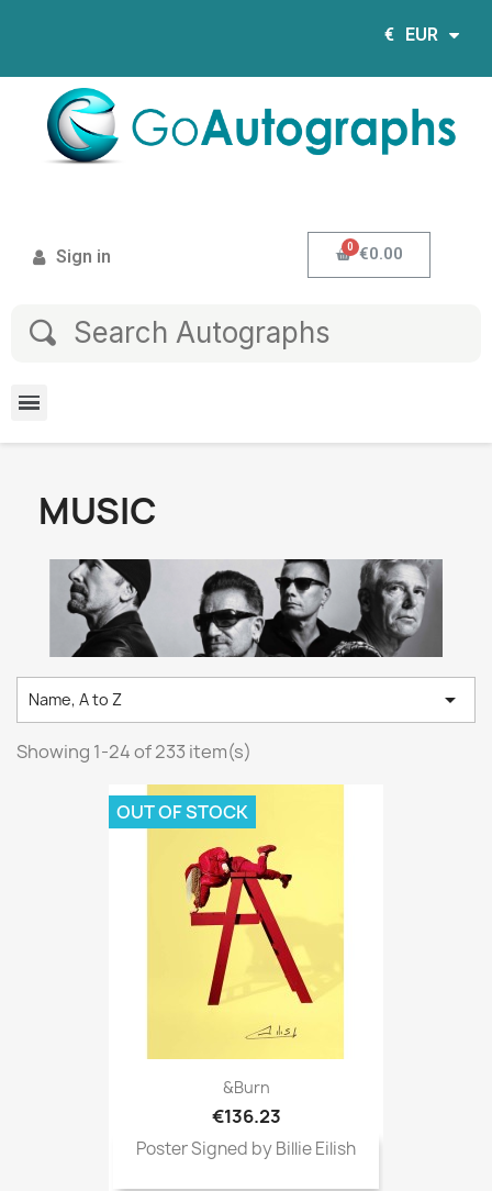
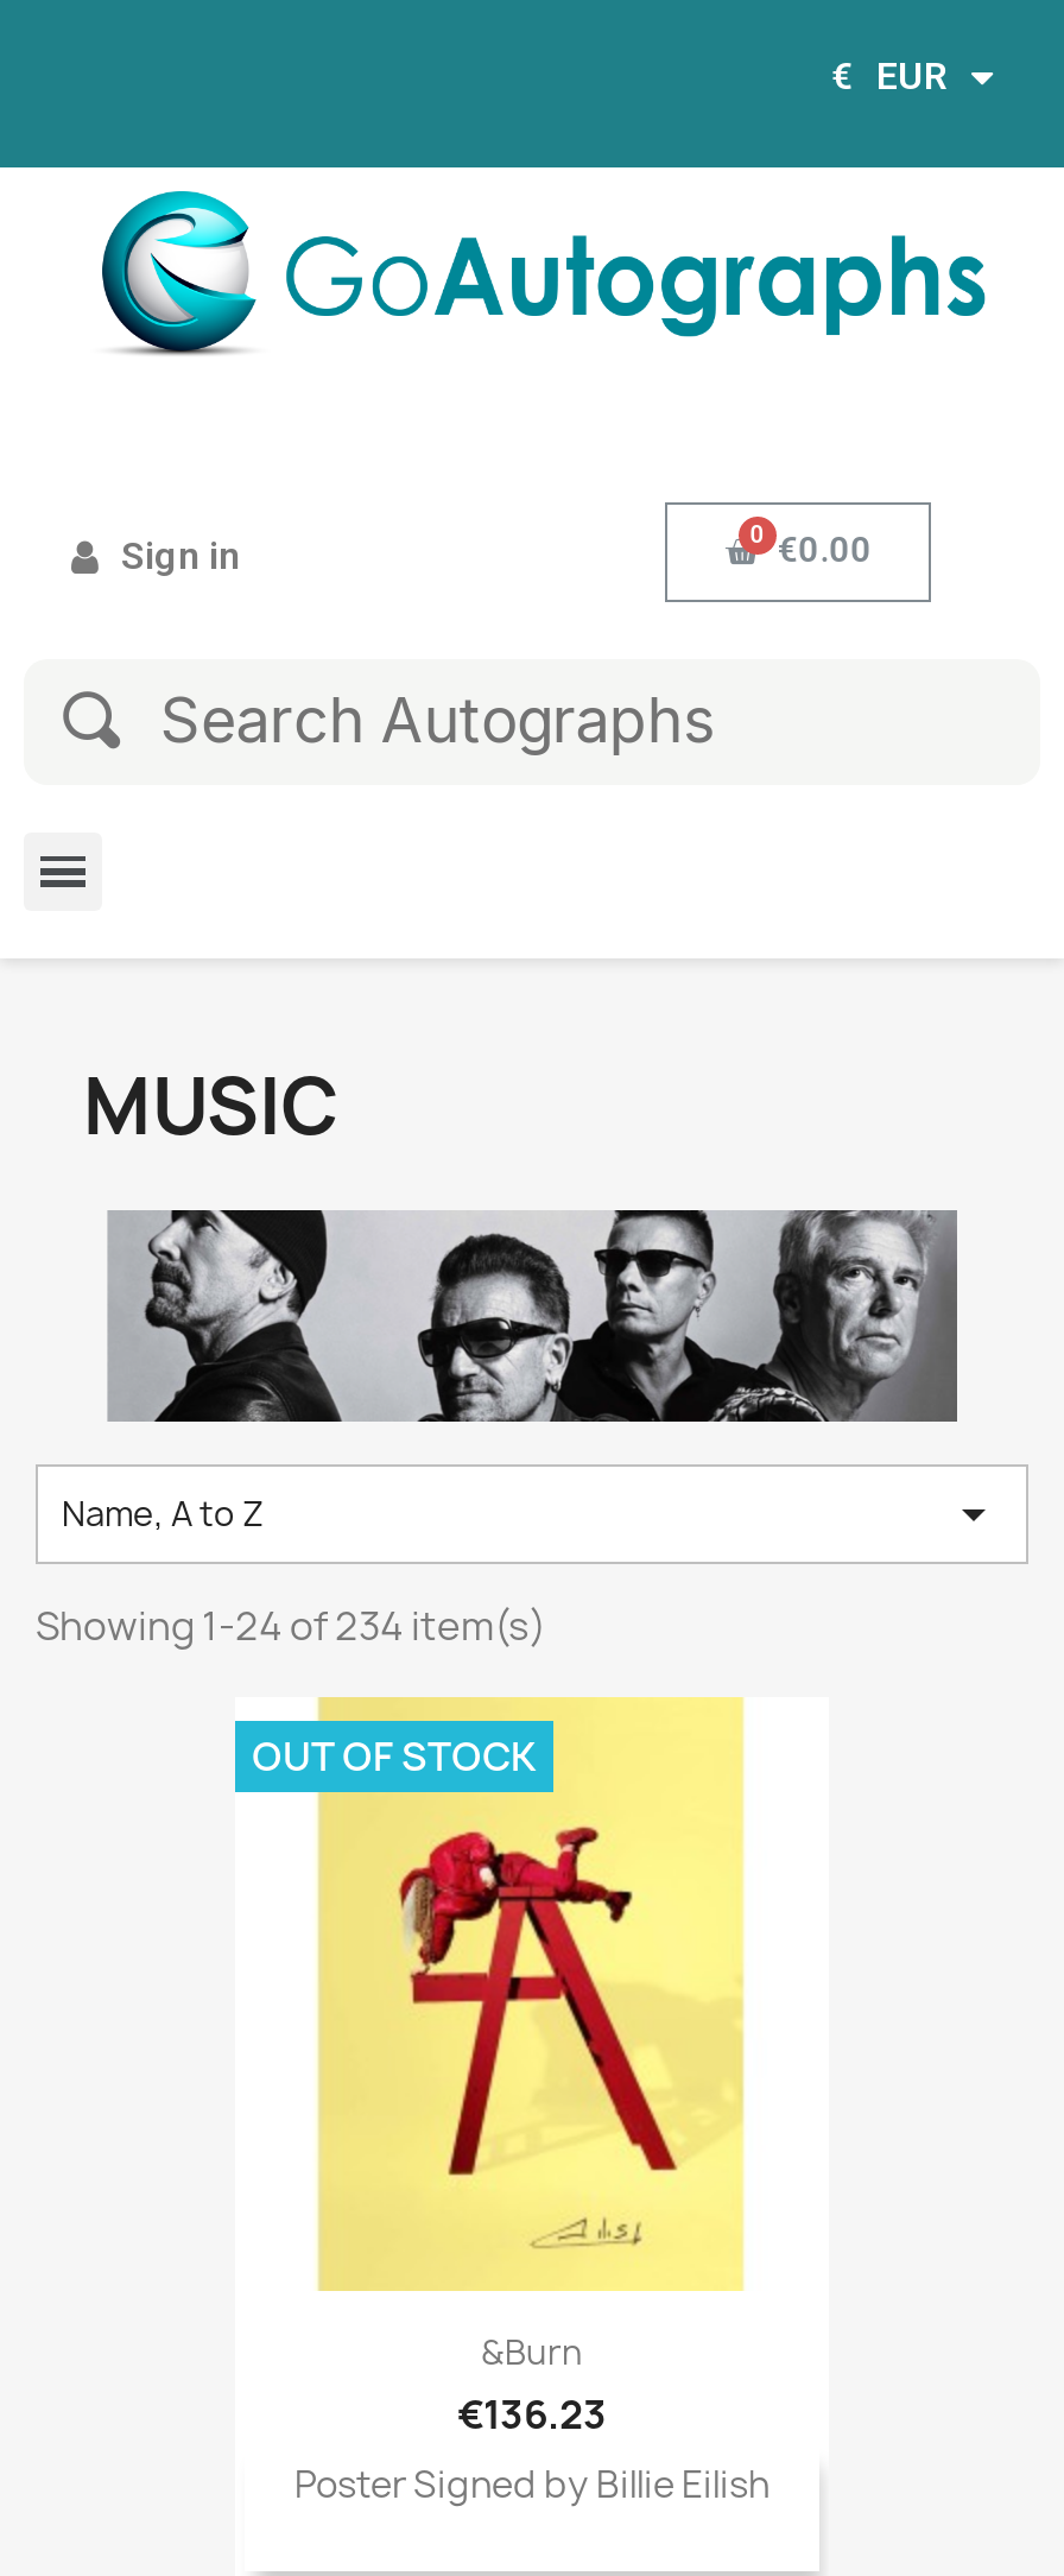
[16,740,251,764] Showing 1-24 of 233 item(s) -> [36,1600,546,1652] Showing 1-24 of 234 item(s)

